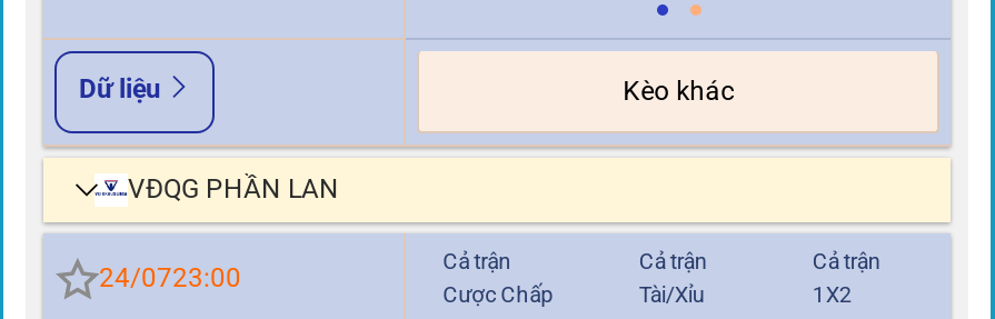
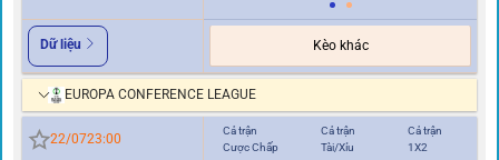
[128,173,339,204] VĐQG PHẦN LAN -> [65,87,256,102] EUROPA CONFERENCE LEAGUE
[99,261,241,293] 24/0723:00 -> [50,131,121,147] 22/0723:00

